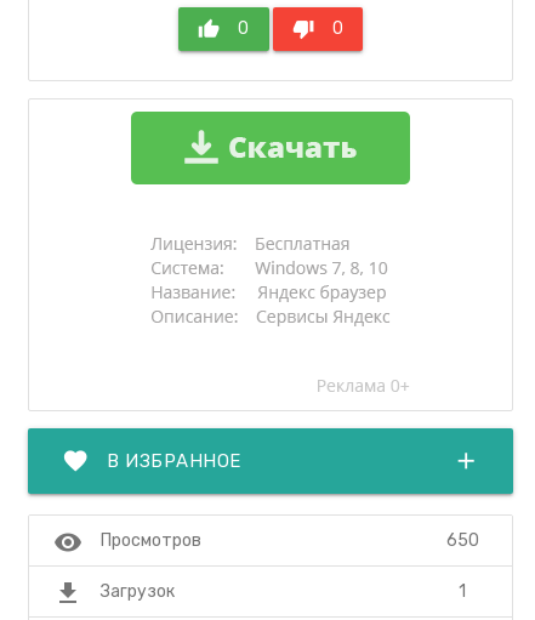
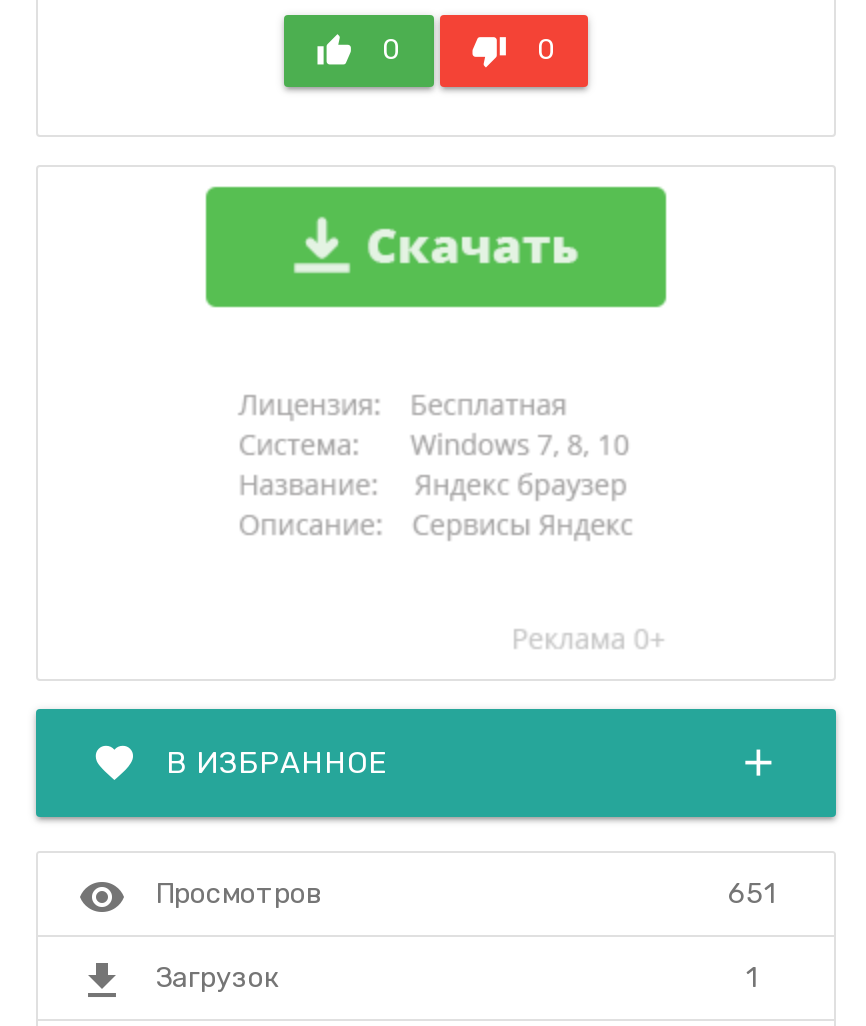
[446,530,479,550] 650 -> [728,876,776,910] 651

